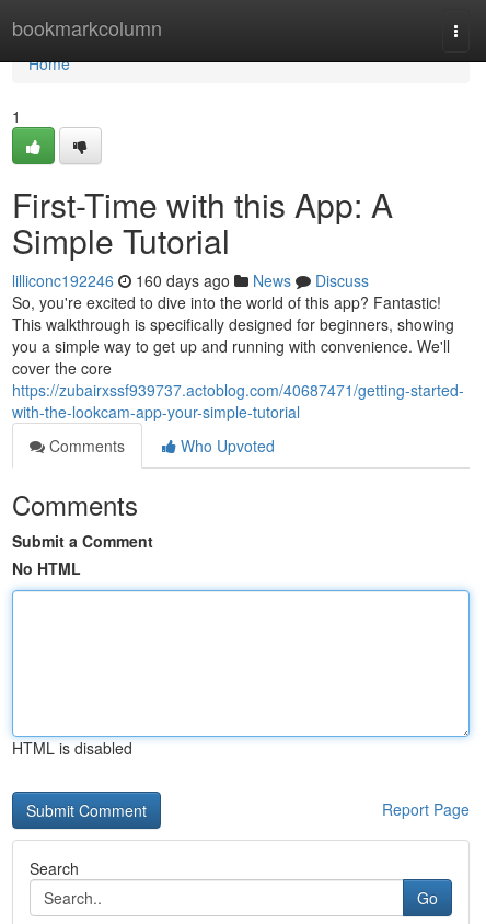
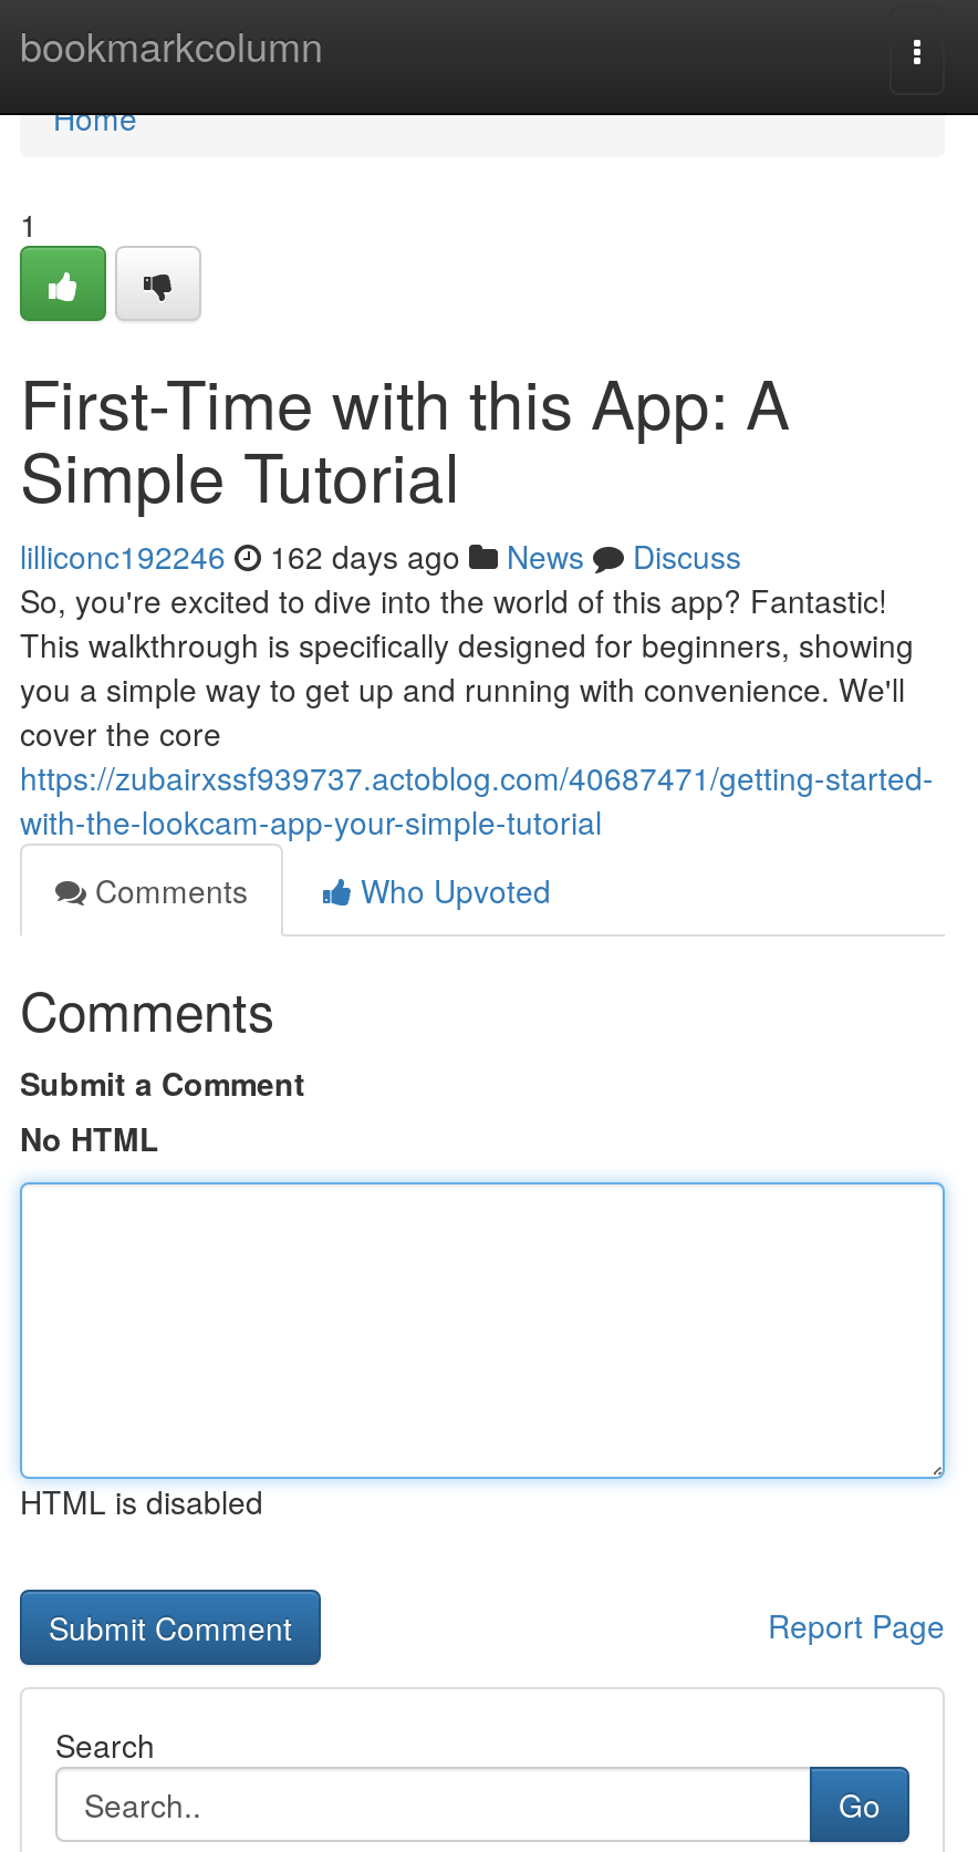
[12,269,369,291] lilliconc192246 160 days ago News Discuss -> [20,534,741,578] lilliconc192246 162 days ago News Discuss

